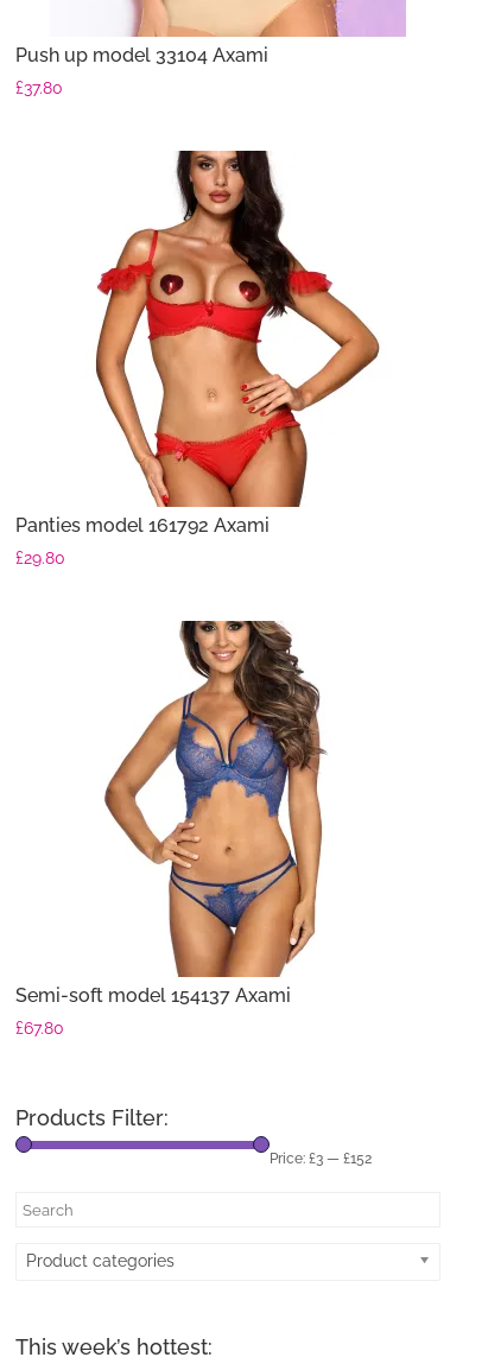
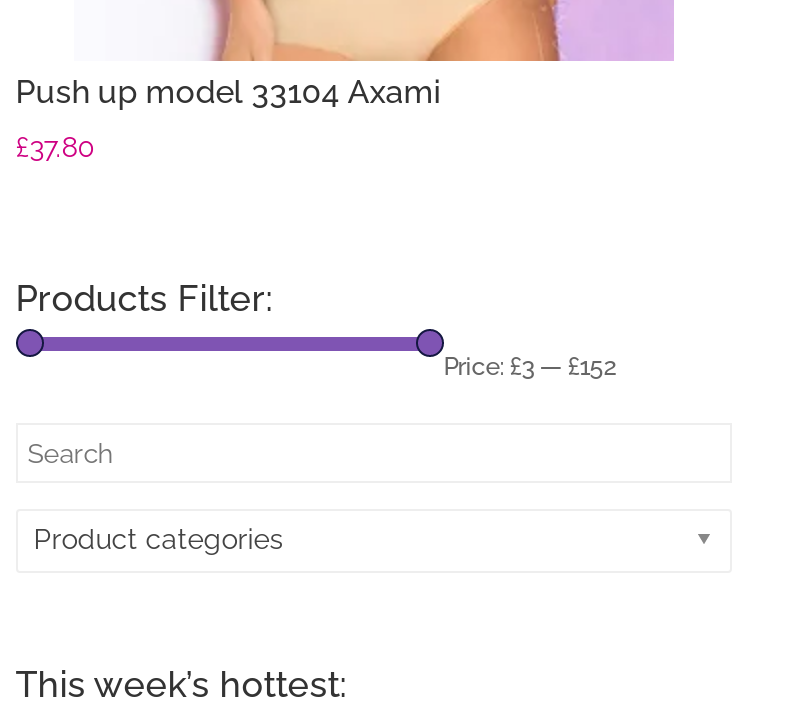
[15,150,380,567] [image] | Panties model 161792 Axami | £29.80 -> none
[15,620,327,1038] [image] | Semi-soft model 154137 Axami | £67.80 -> none

